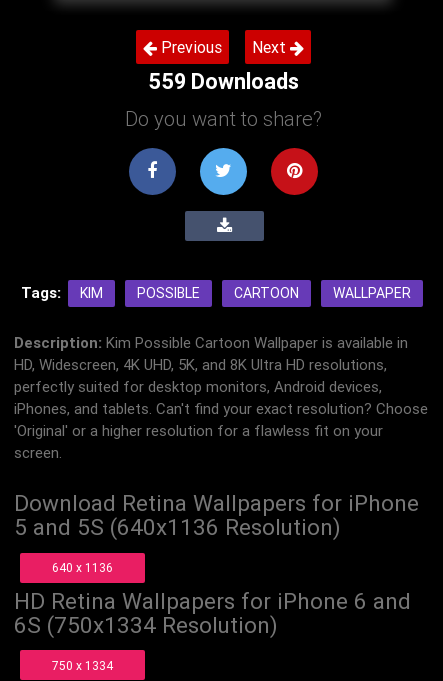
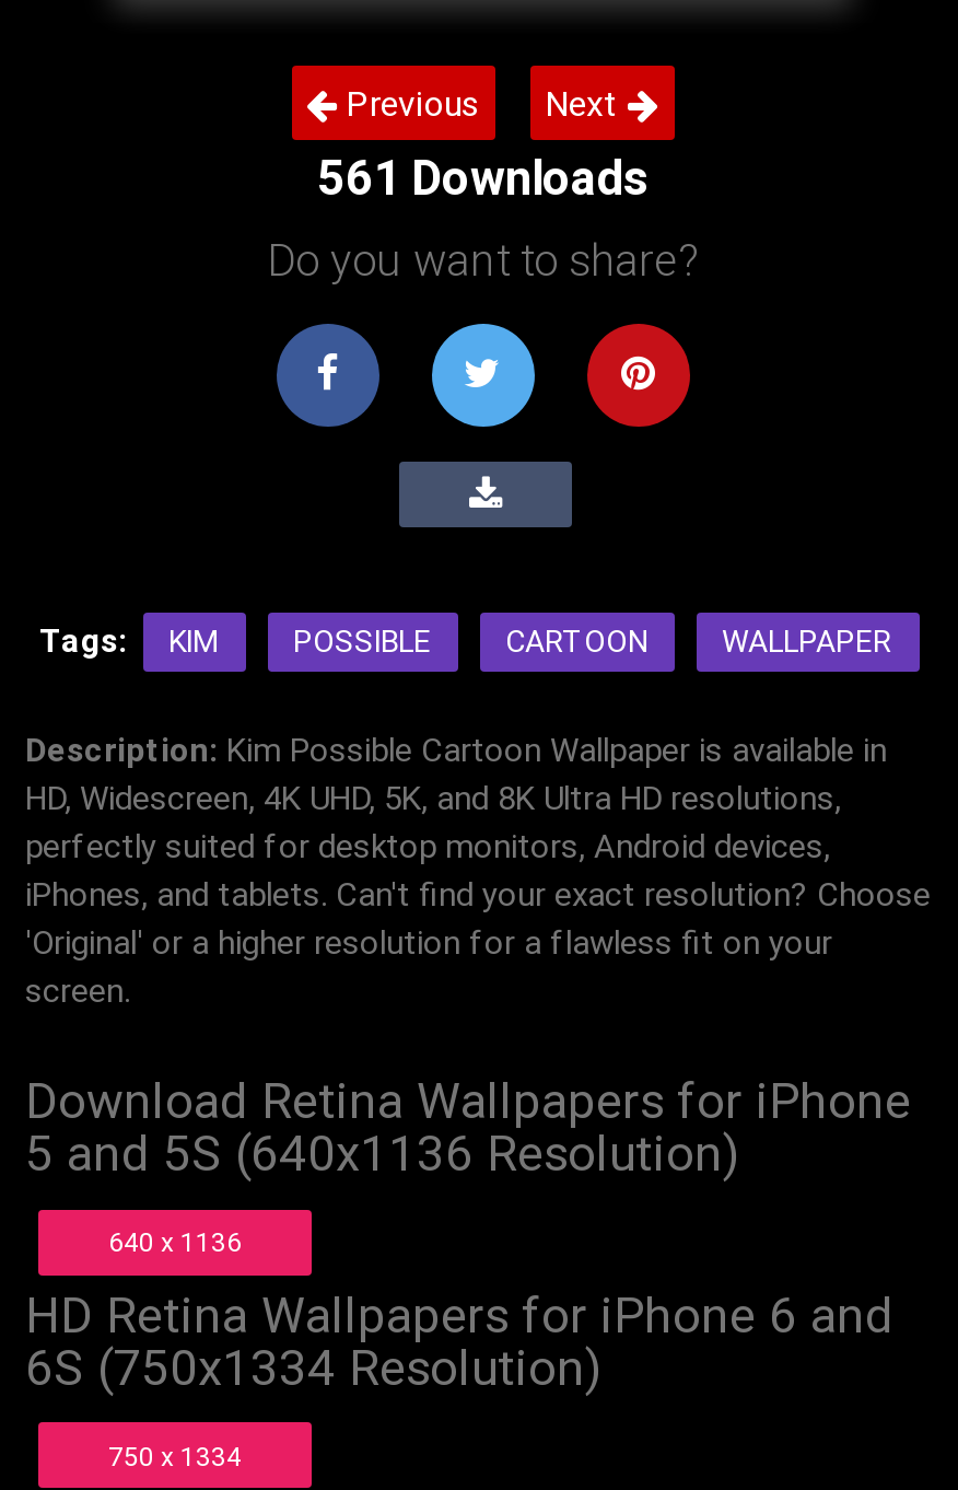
[147,68,298,95] 559 Downloads -> [317,149,647,208] 561 Downloads

